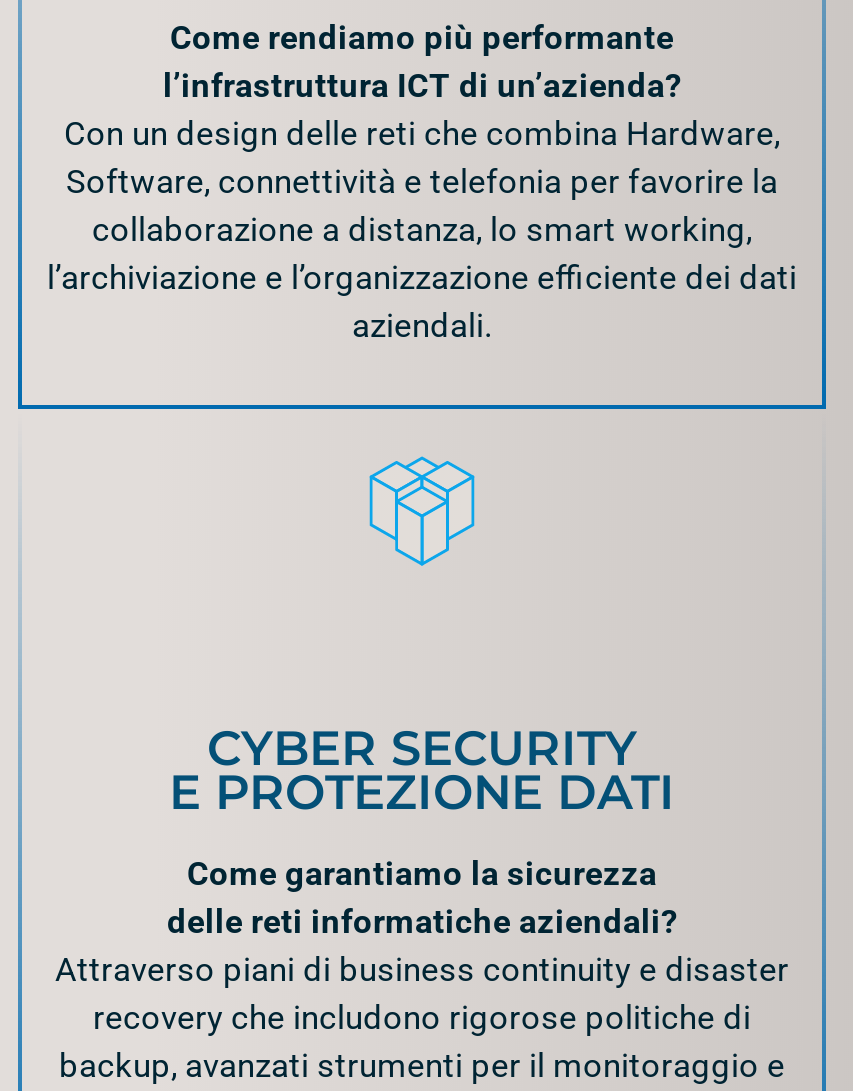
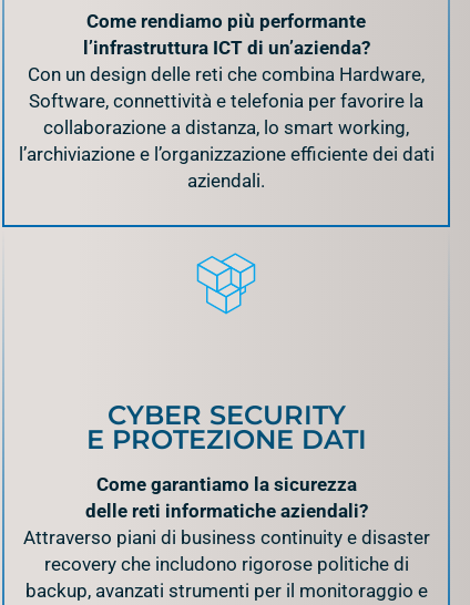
[368,455,476,547] [image] -> [197,252,255,305] [image]

